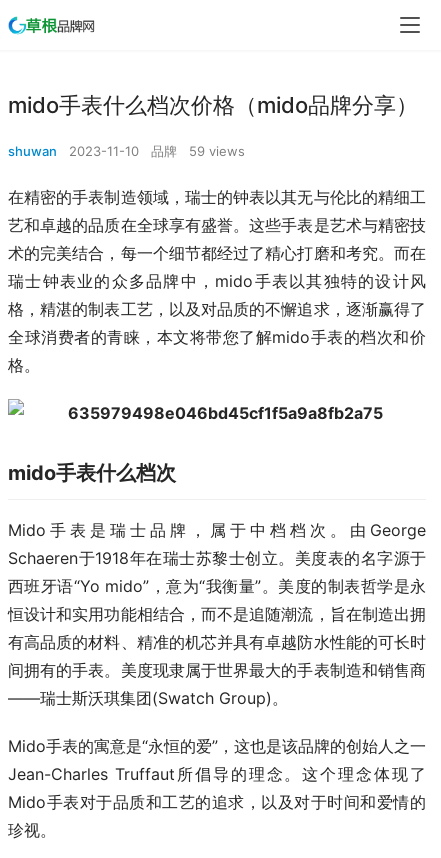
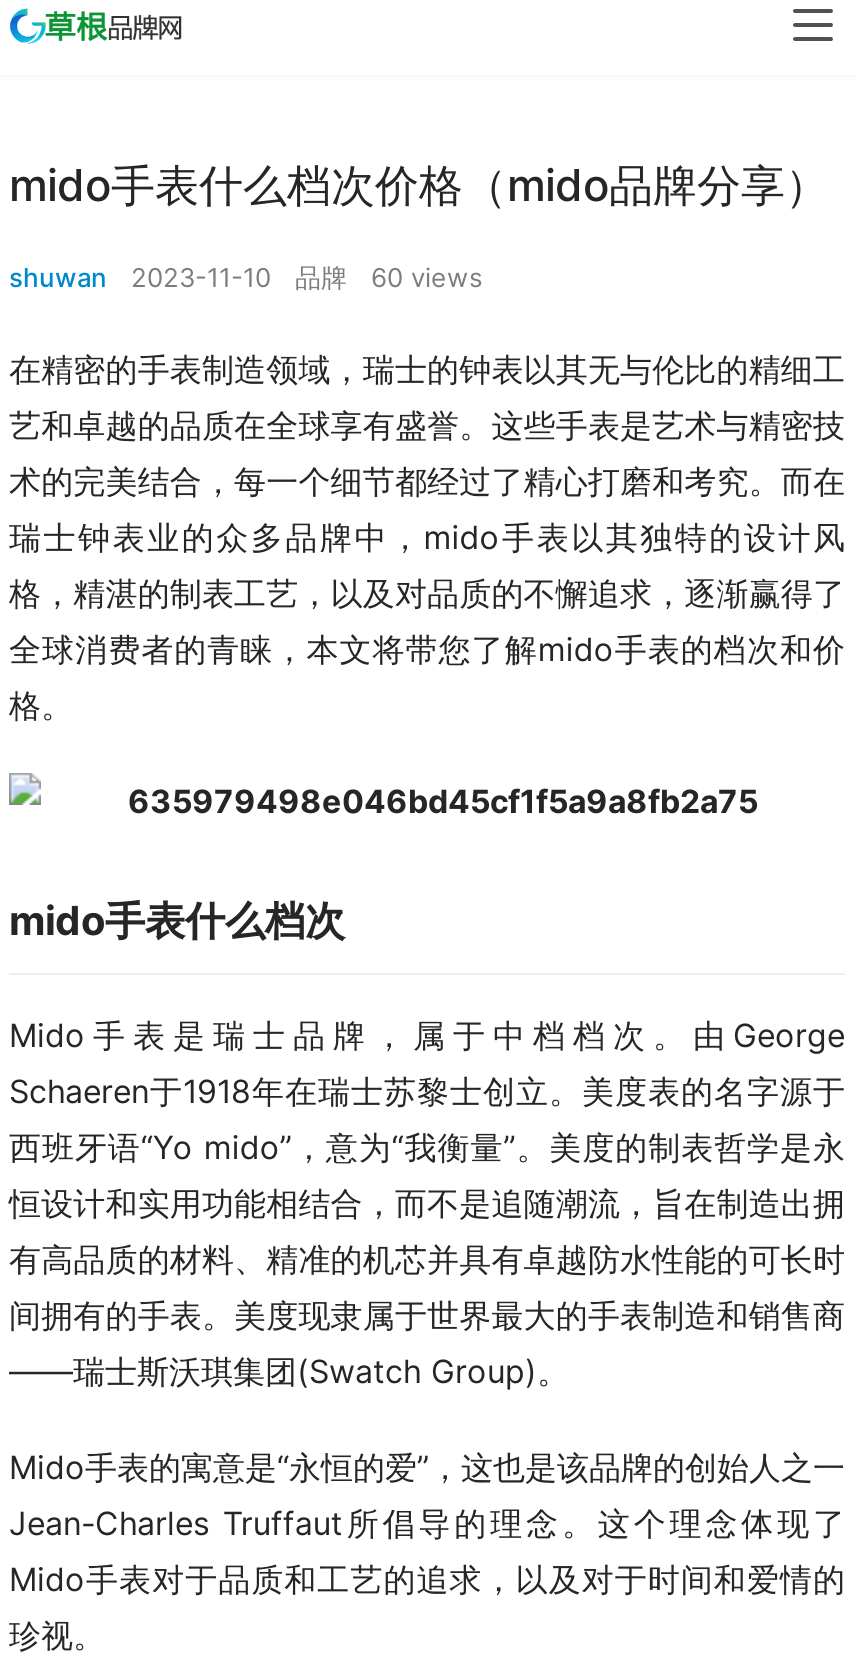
[8,143,245,159] shuwan 2023-11-10 品牌 59 views -> [9,261,483,293] shuwan 2023-11-10 品牌 60 views

